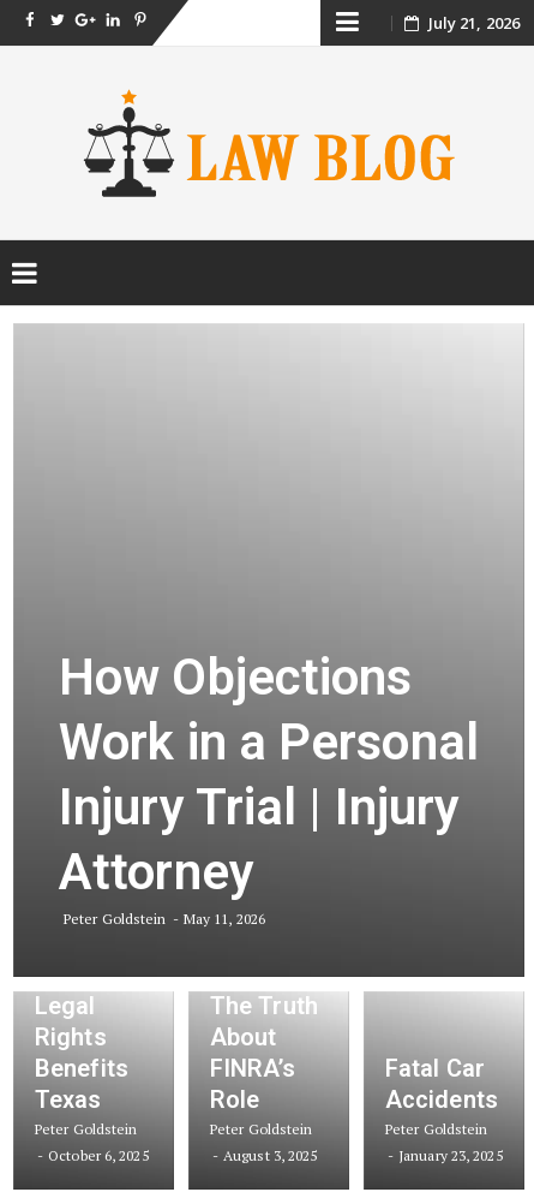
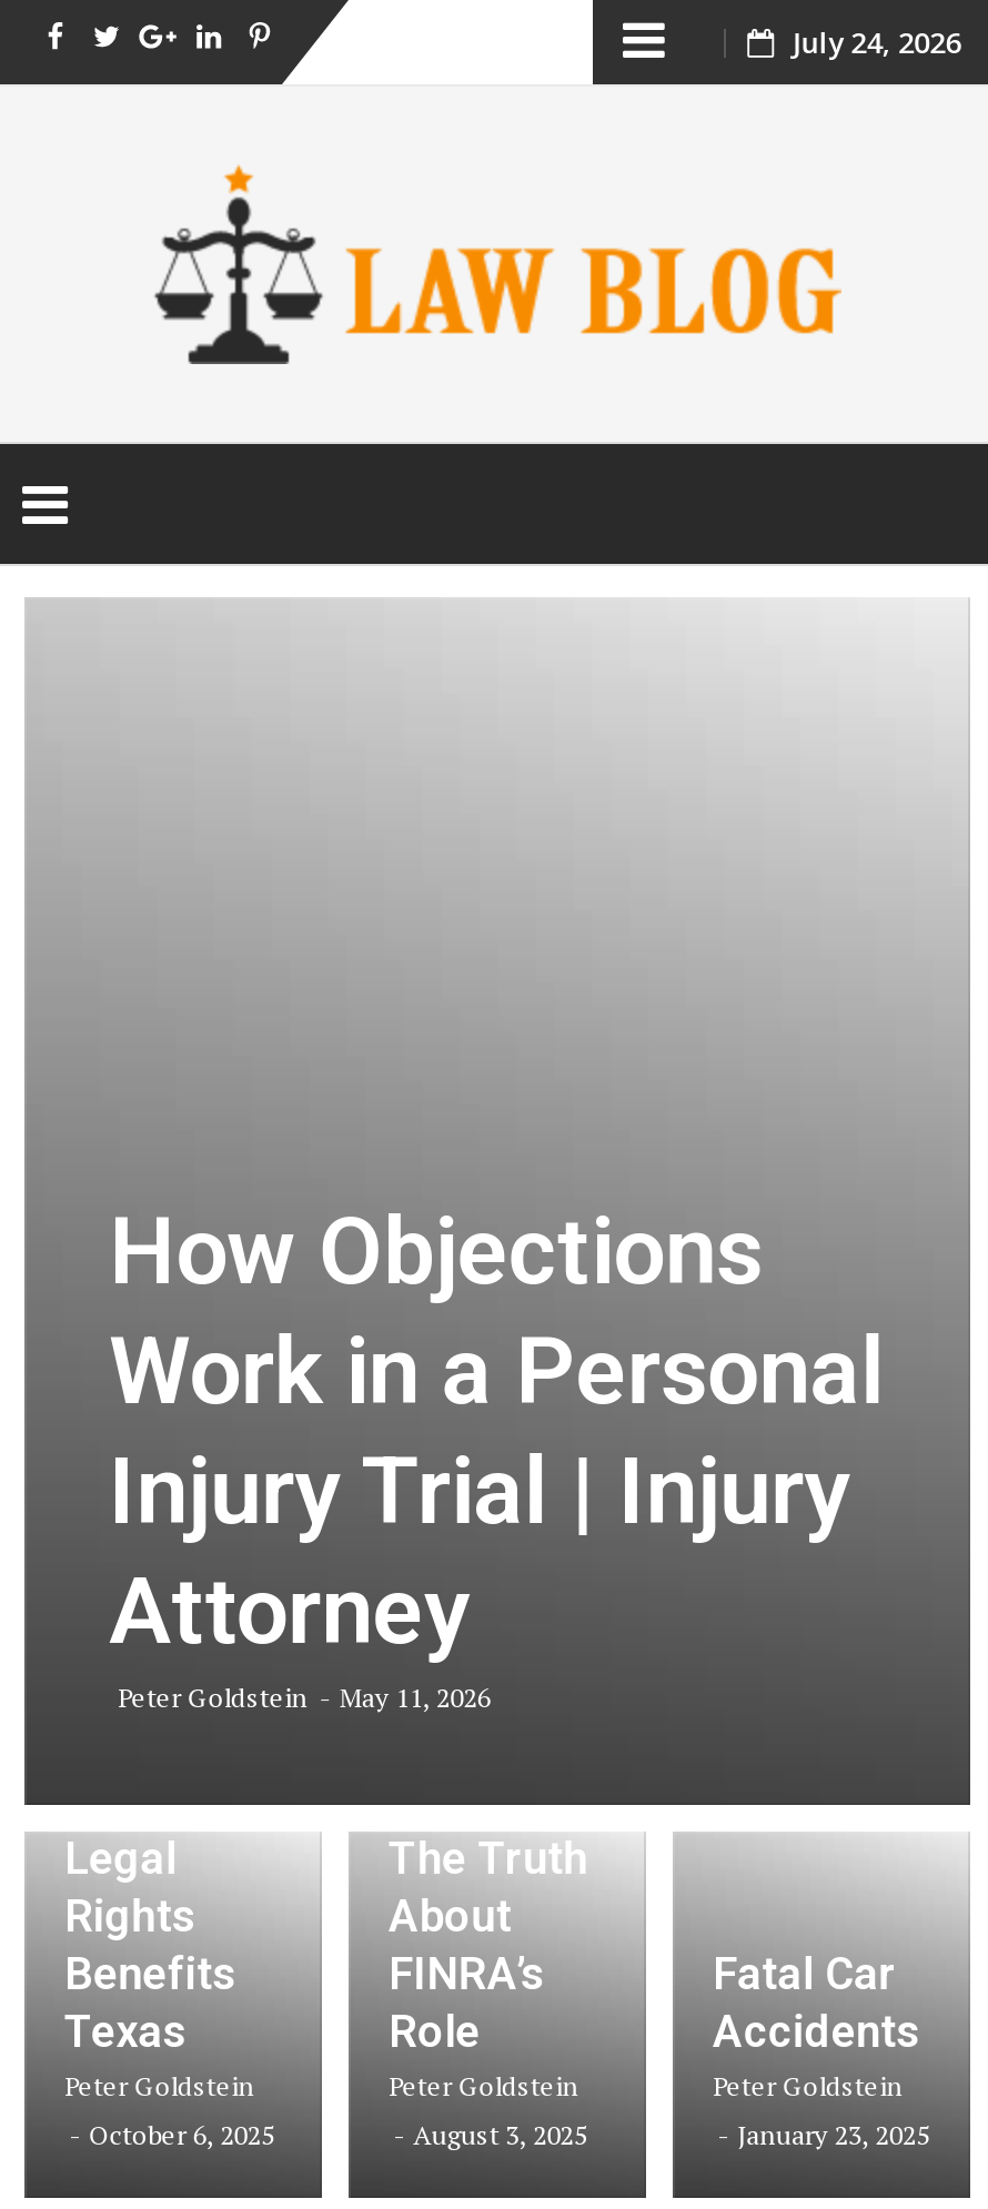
[428,12,520,34] July 21, 2026 -> [792,22,961,62] July 24, 2026

